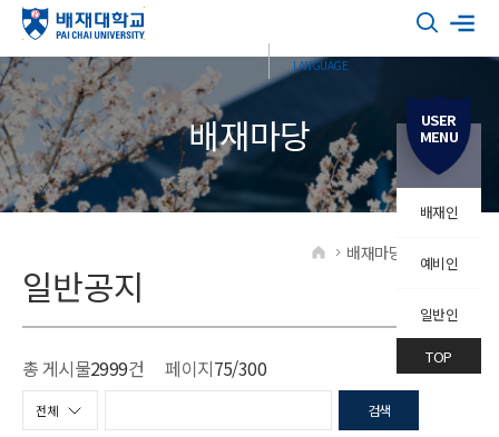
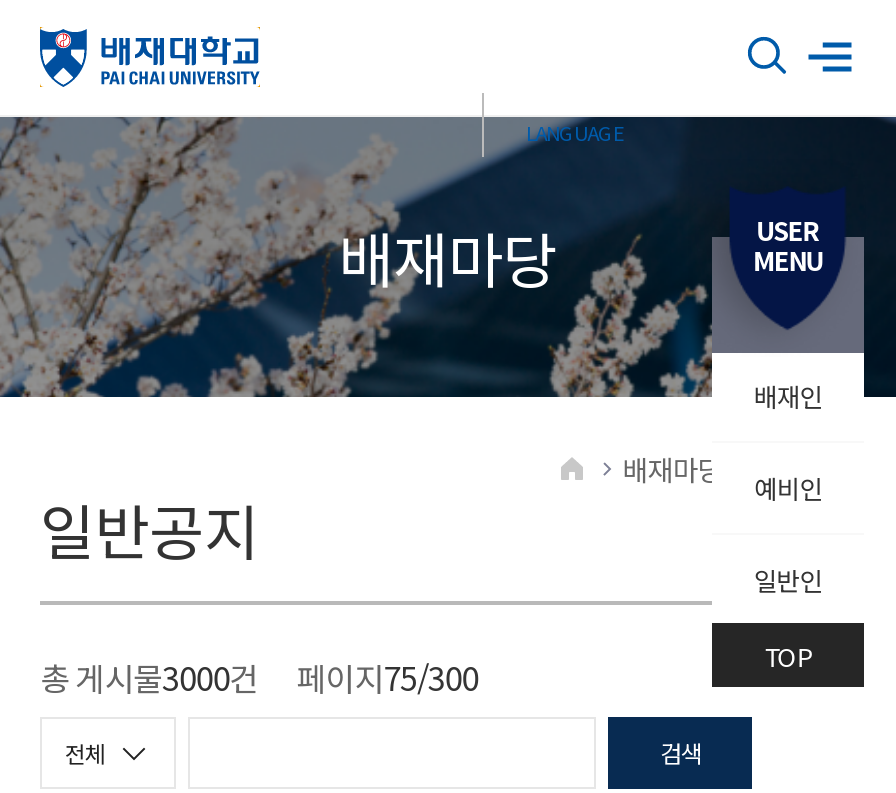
[22,355,266,381] 총 게시물2999건 페이지75/300 -> [40,653,478,701] 총 게시물3000건 페이지75/300

